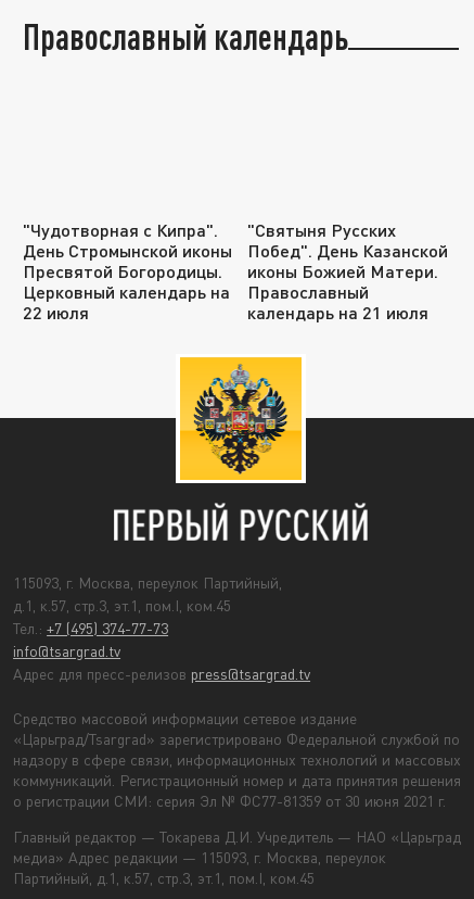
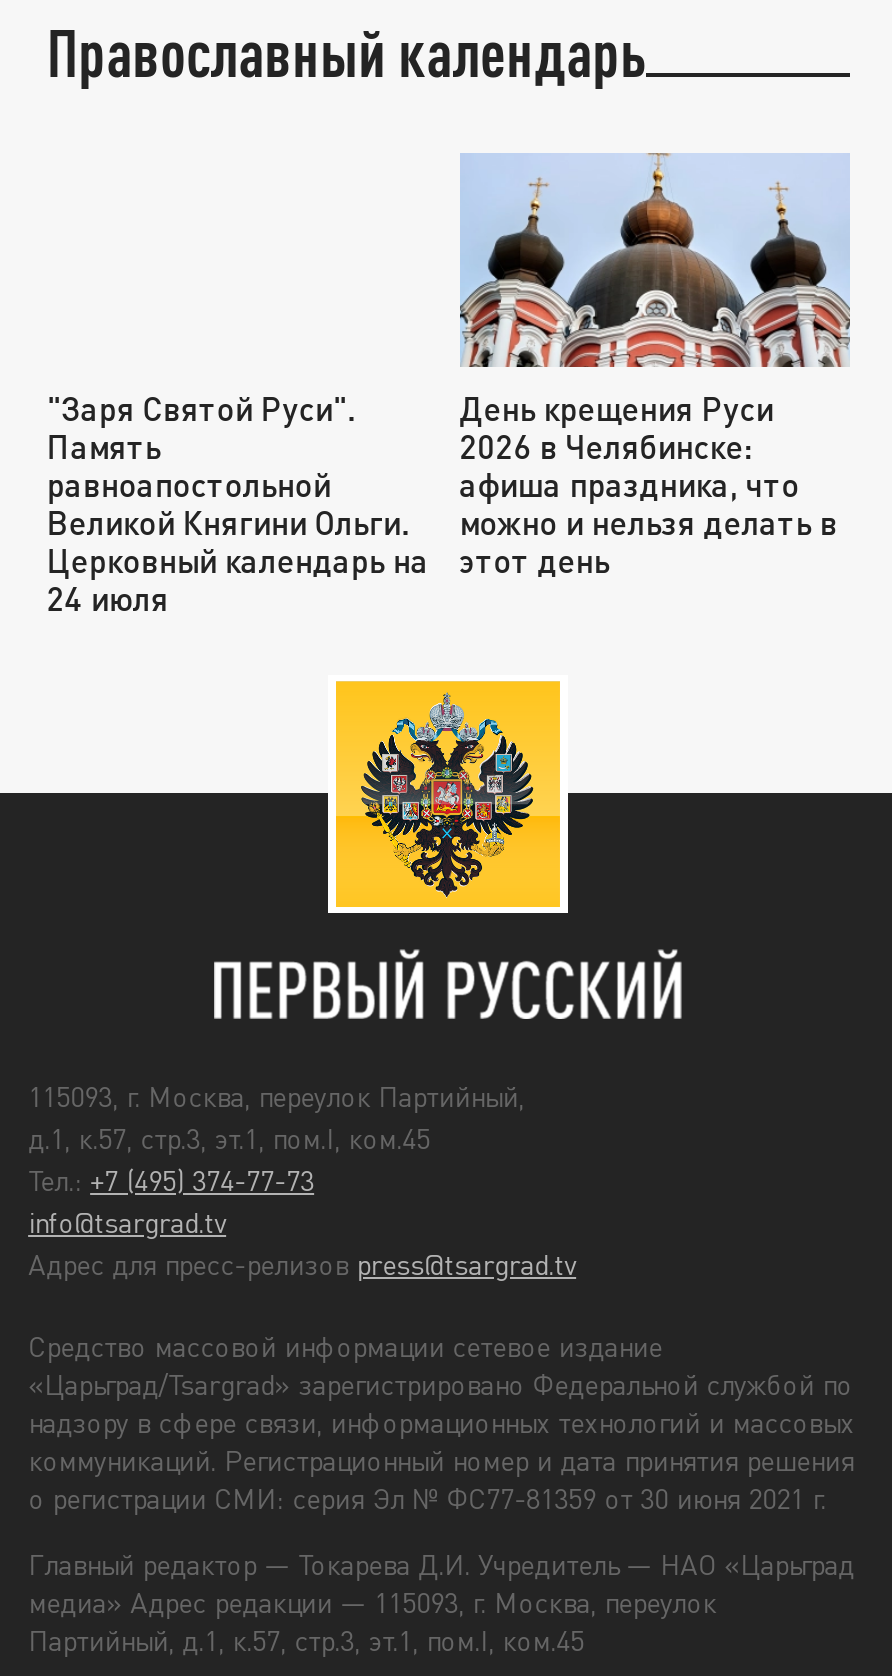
none -> [458,151,852,369] [image]
[23,220,232,282] "Чудотворная с Кипра". | День Стромынской иконы | Пресвятой Богородицы. -> [46,390,408,542] "Заря Святой Руси". | Память | равноапостольной | Великой Княгини Ольги.
[247,220,448,323] "Святыня Русских | Побед". День Казанской | иконы Божией Матери. | Православный | календарь на 21 июля -> [459,390,837,580] День крещения Руси | 2026 в Челябинске: | афиша праздника, что | можно и нельзя делать в | этот день
[23,302,89,323] 22 июля -> [46,580,168,618] 24 июля

